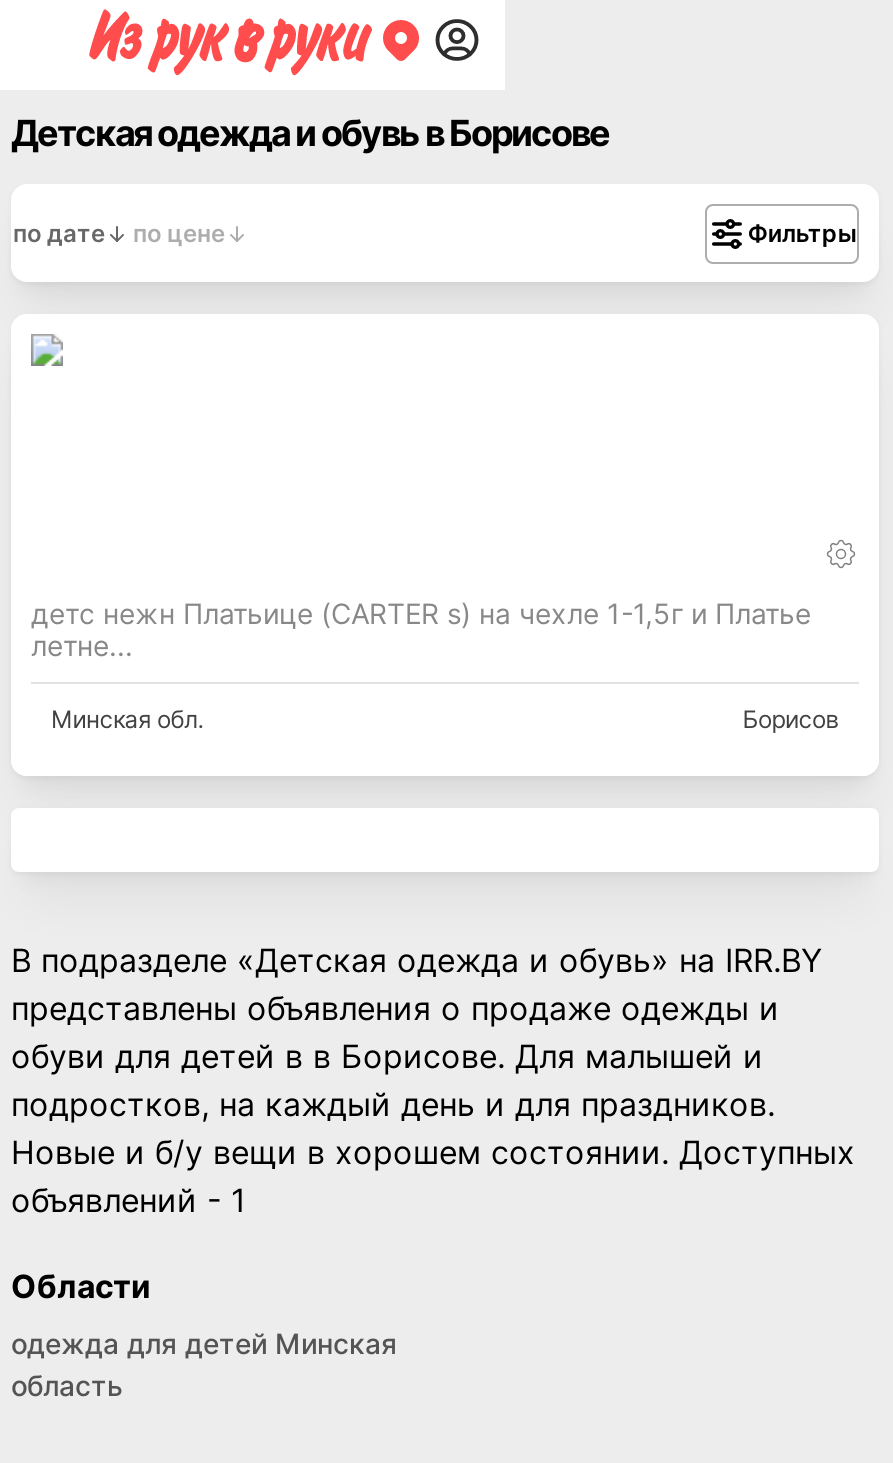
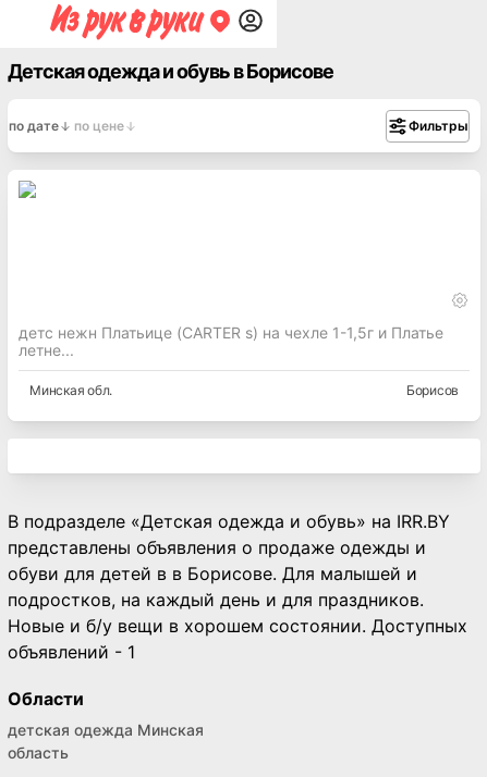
[11,1326,397,1360] одежда для детей Минская -> [8,720,204,739] детская одежда Минская

